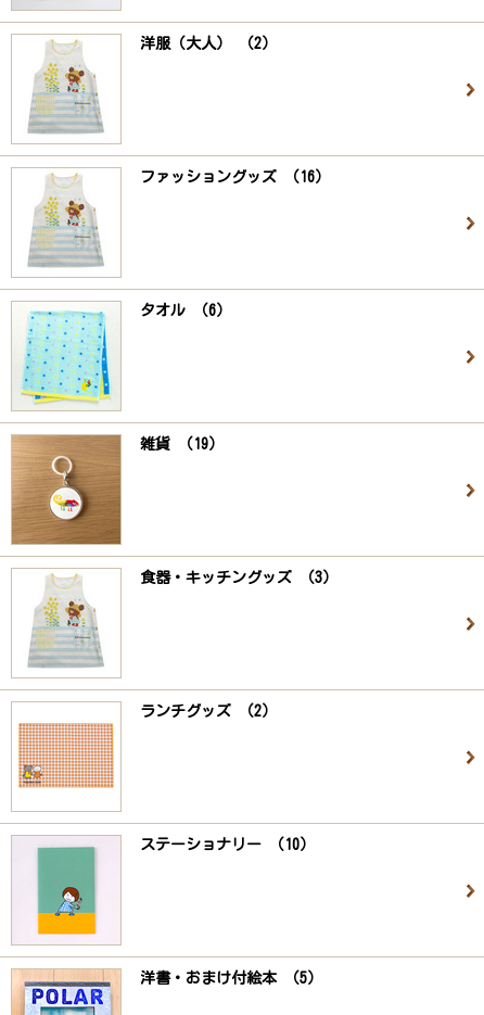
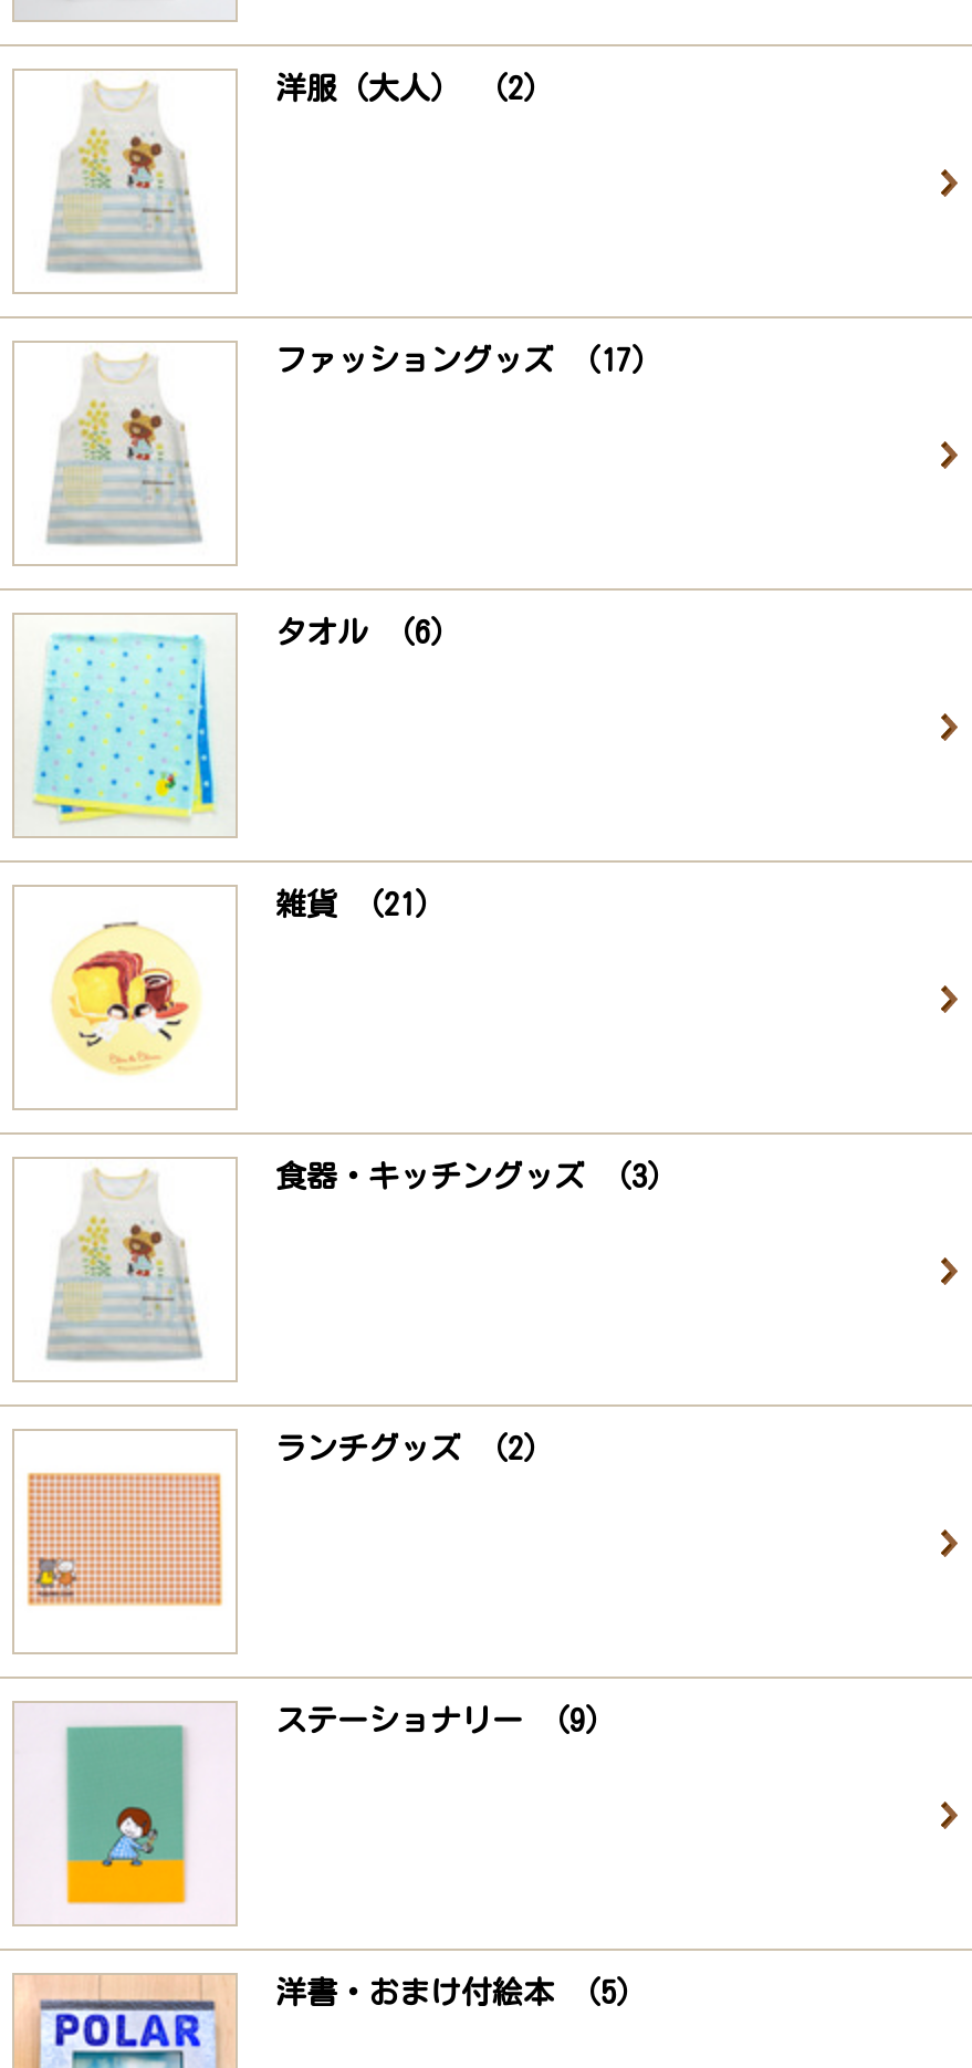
[140,169,330,185] ファッショングッズ （16） -> [275,345,662,376] ファッショングッズ （17）
[11,434,224,545] [image] | 雑貨 （19） -> [14,887,446,1108] [image] | 雑貨 （21）
[140,837,315,852] ステーショナリー （10） -> [275,1705,616,1736] ステーショナリー （9）

